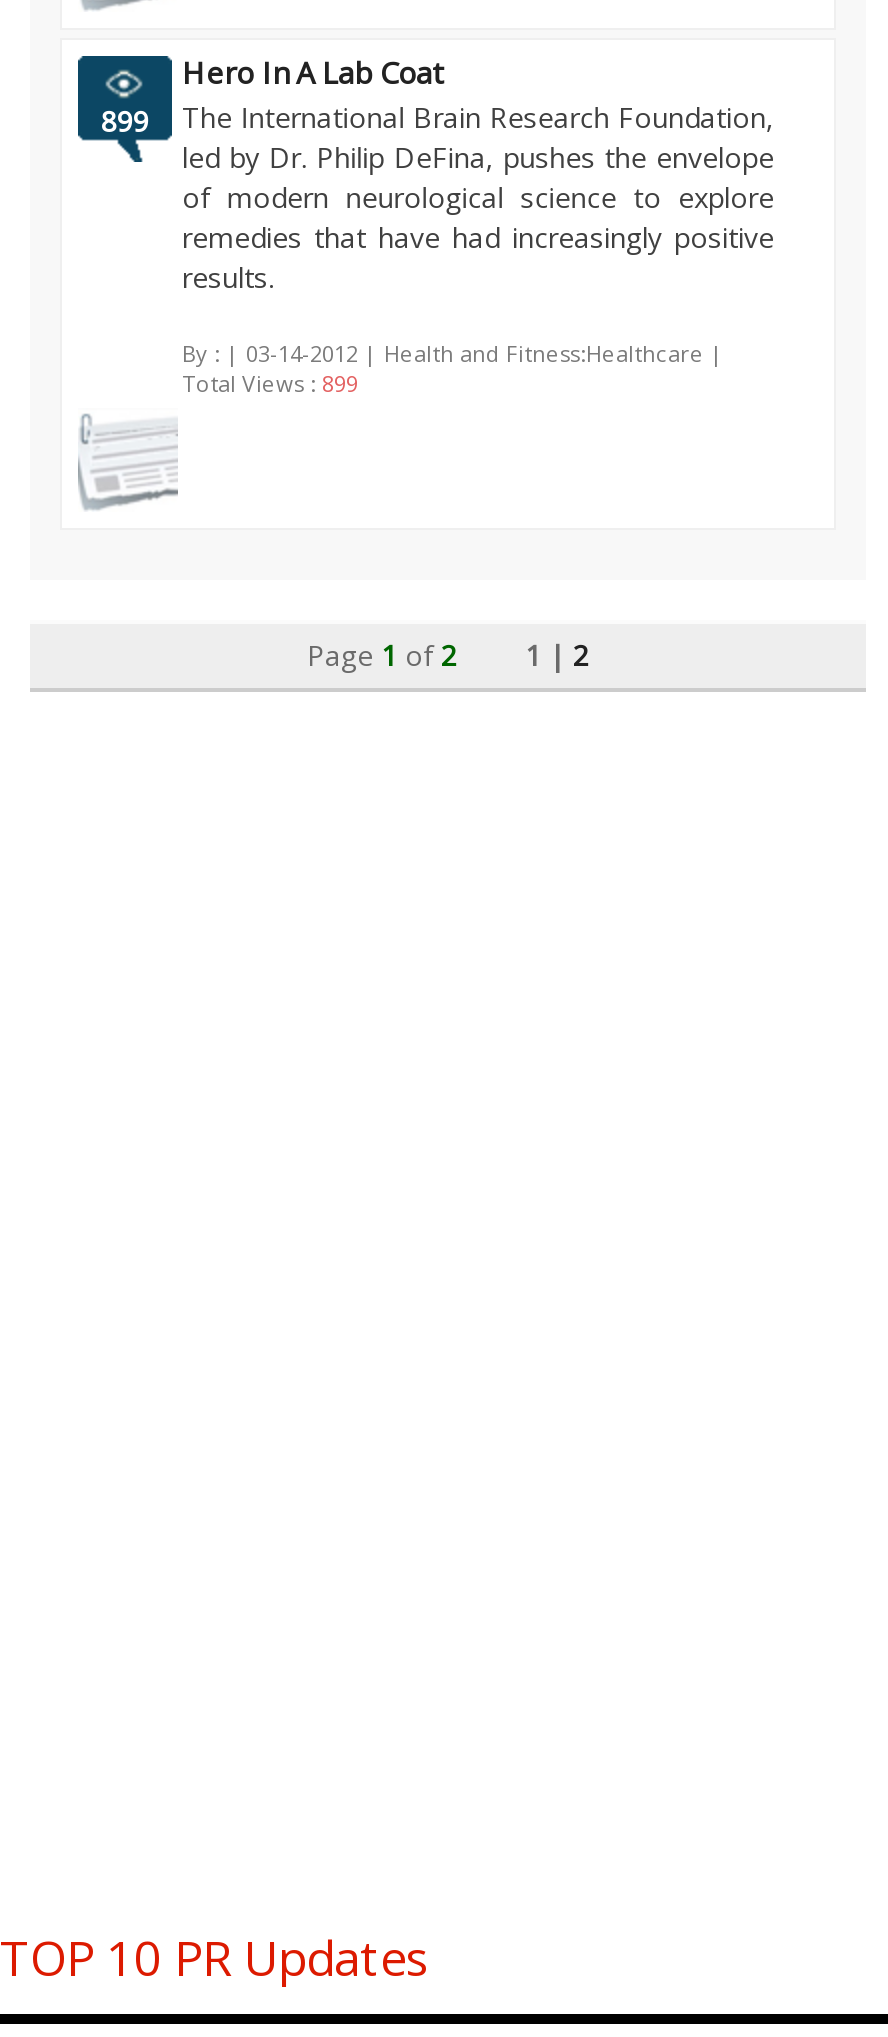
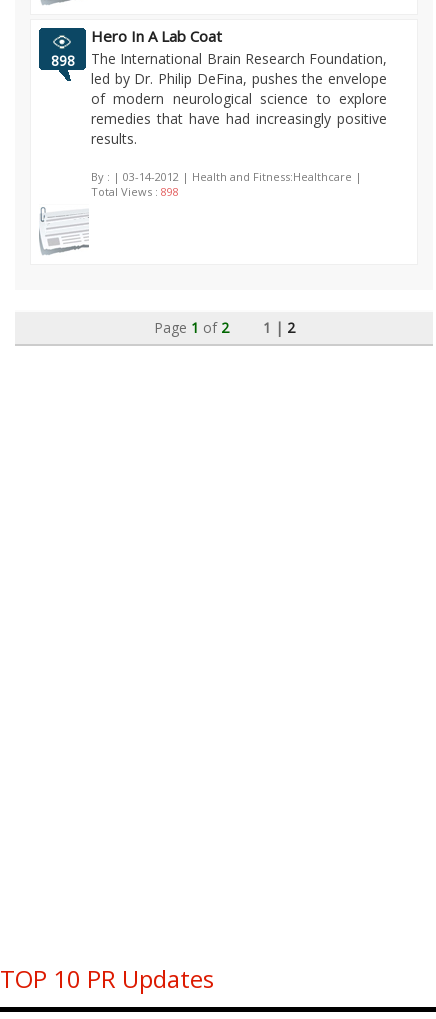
[101,98,774,140] 899 The International Brain Research Foundation, -> [50,49,387,70] 898 The International Brain Research Foundation,
[182,368,358,398] Total Views : 899 -> [91,184,179,199] Total Views : 898

